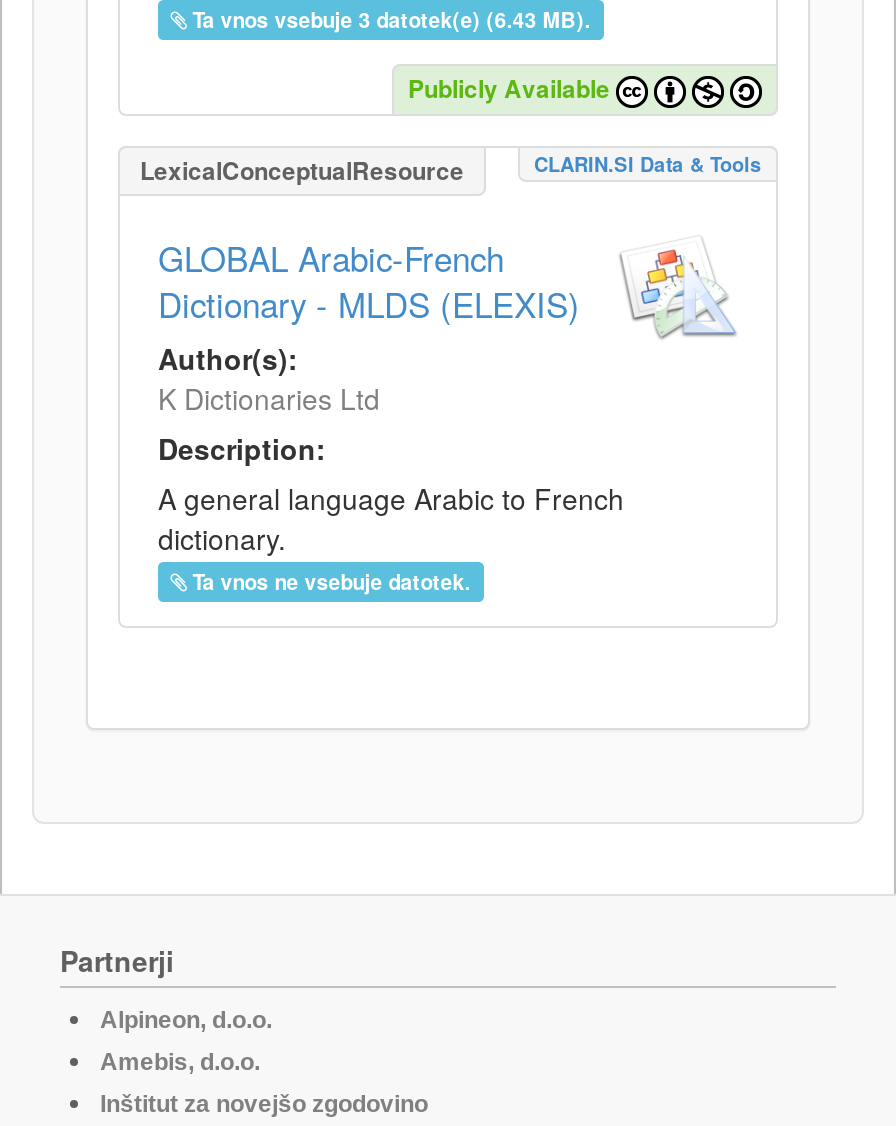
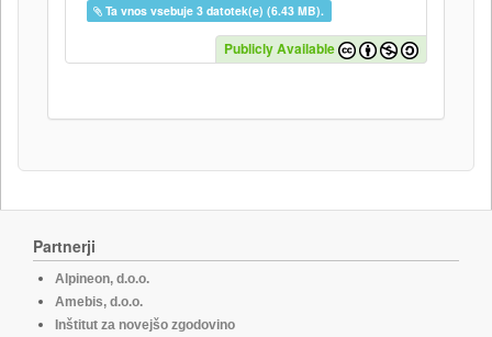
[134,150,762,596] [image] | LexicalConceptualResource | CLARIN.SI Data & Tools | GLOBAL Arabic-French | Dictionary - MLDS (ELEXIS) | Author(s): | K Dictionaries Ltd | Description: | A general language Arabic to French | dictionary. | Ta vnos ne vsebuje datotek. -> none

